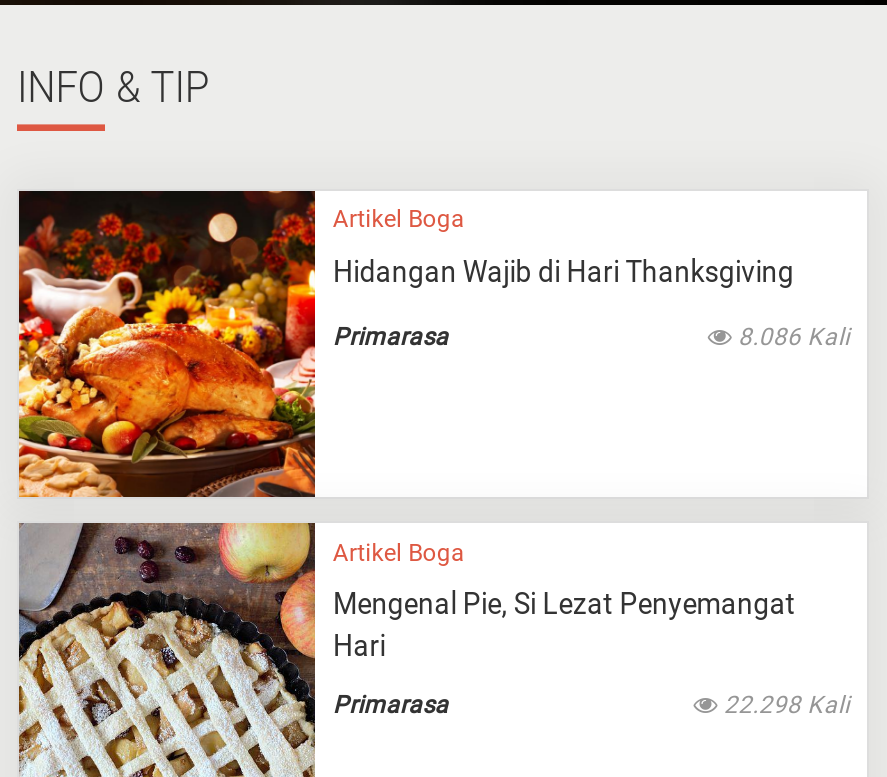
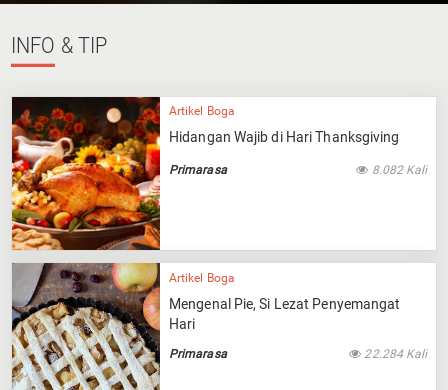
[732,324,850,352] 8.086 Kali -> [368,163,427,177] 8.082 Kali
[718,690,850,718] 22.298 Kali -> [361,347,427,361] 22.284 Kali

